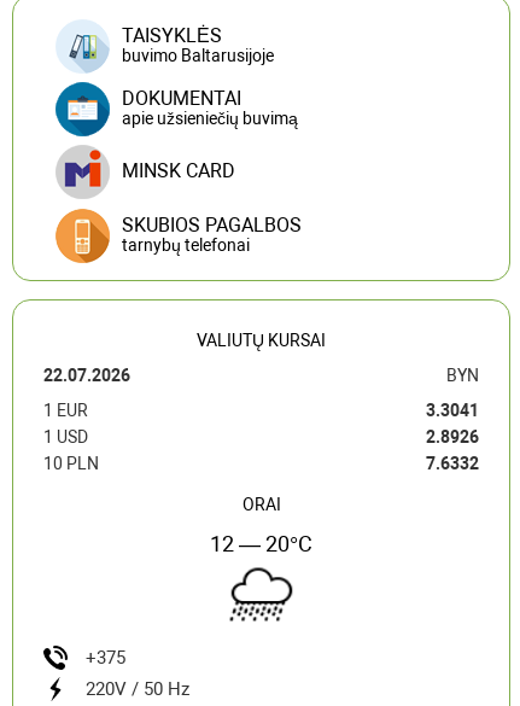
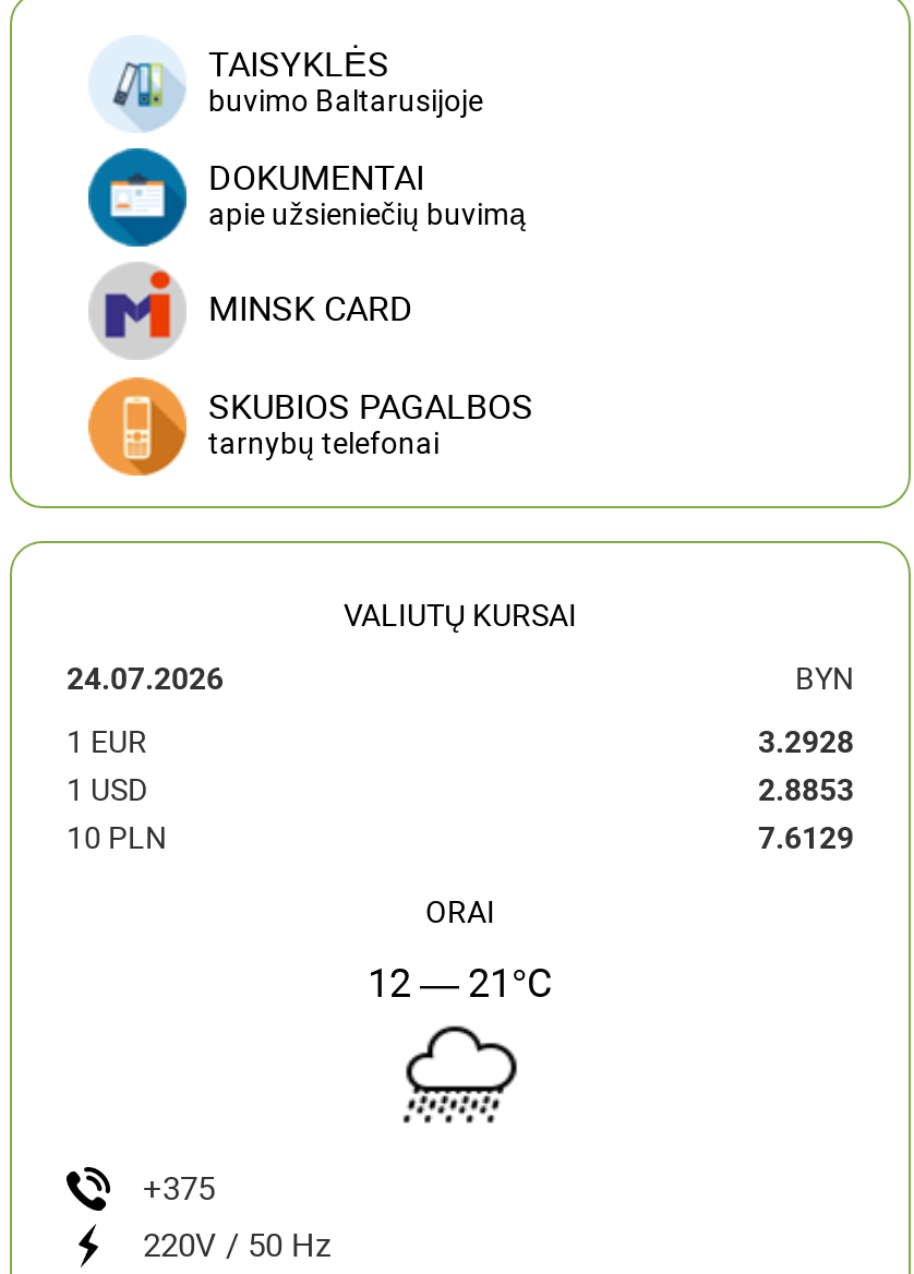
[43,365,130,385] 22.07.2026 -> [67,661,224,695] 24.07.2026
[426,400,479,420] 3.3041 -> [758,724,854,759] 3.2928
[426,427,479,446] 2.8926 -> [758,772,854,807] 2.8853
[426,454,479,473] 7.6332 -> [758,820,854,855] 7.6129
[210,531,312,556] 12 — 20°C -> [368,959,553,1005] 12 — 21°C

